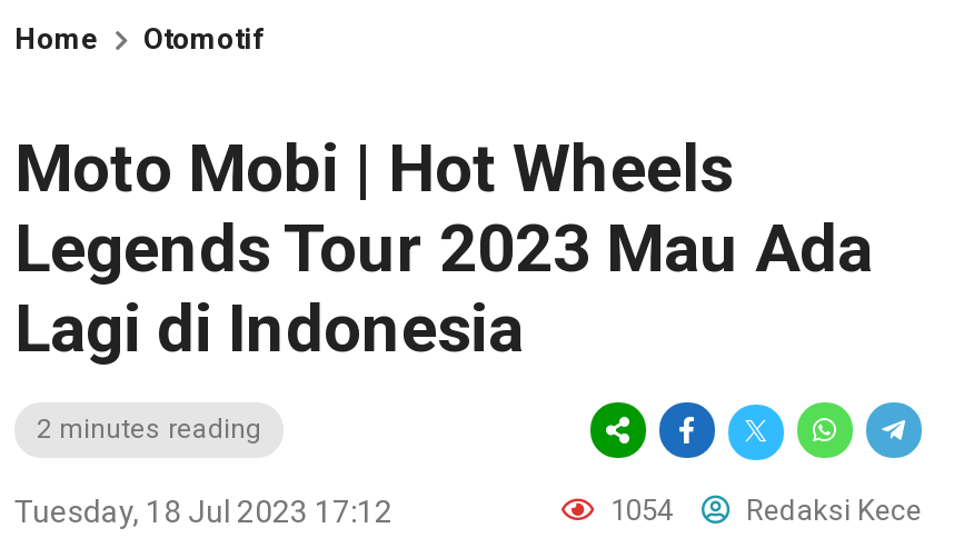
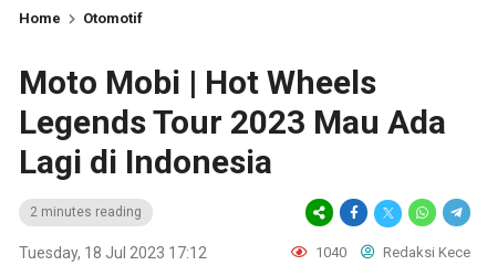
[604,494,922,527] 1054 Redaksi Kece -> [312,244,470,261] 1040 Redaksi Kece

